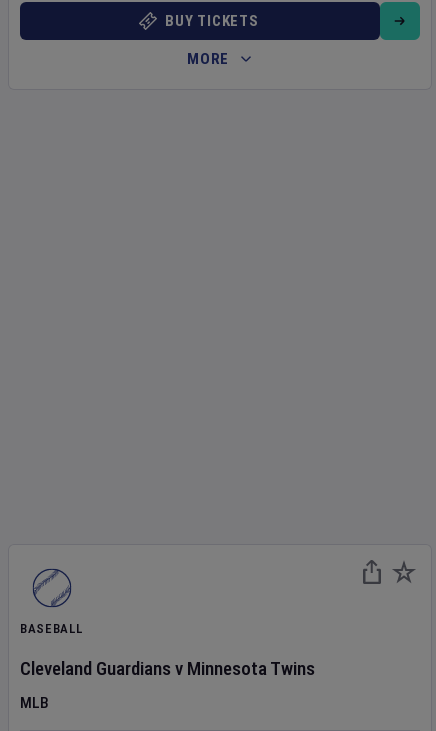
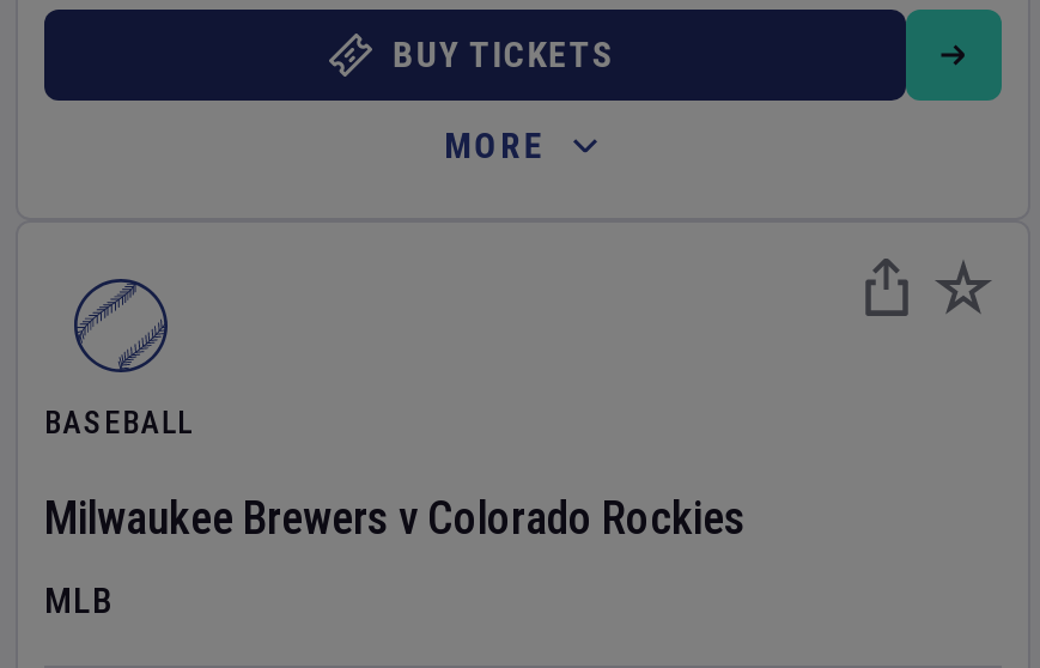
[20,657,315,680] Cleveland Guardians v Minnesota Twins -> [44,491,746,546] Milwaukee Brewers v Colorado Rockies

